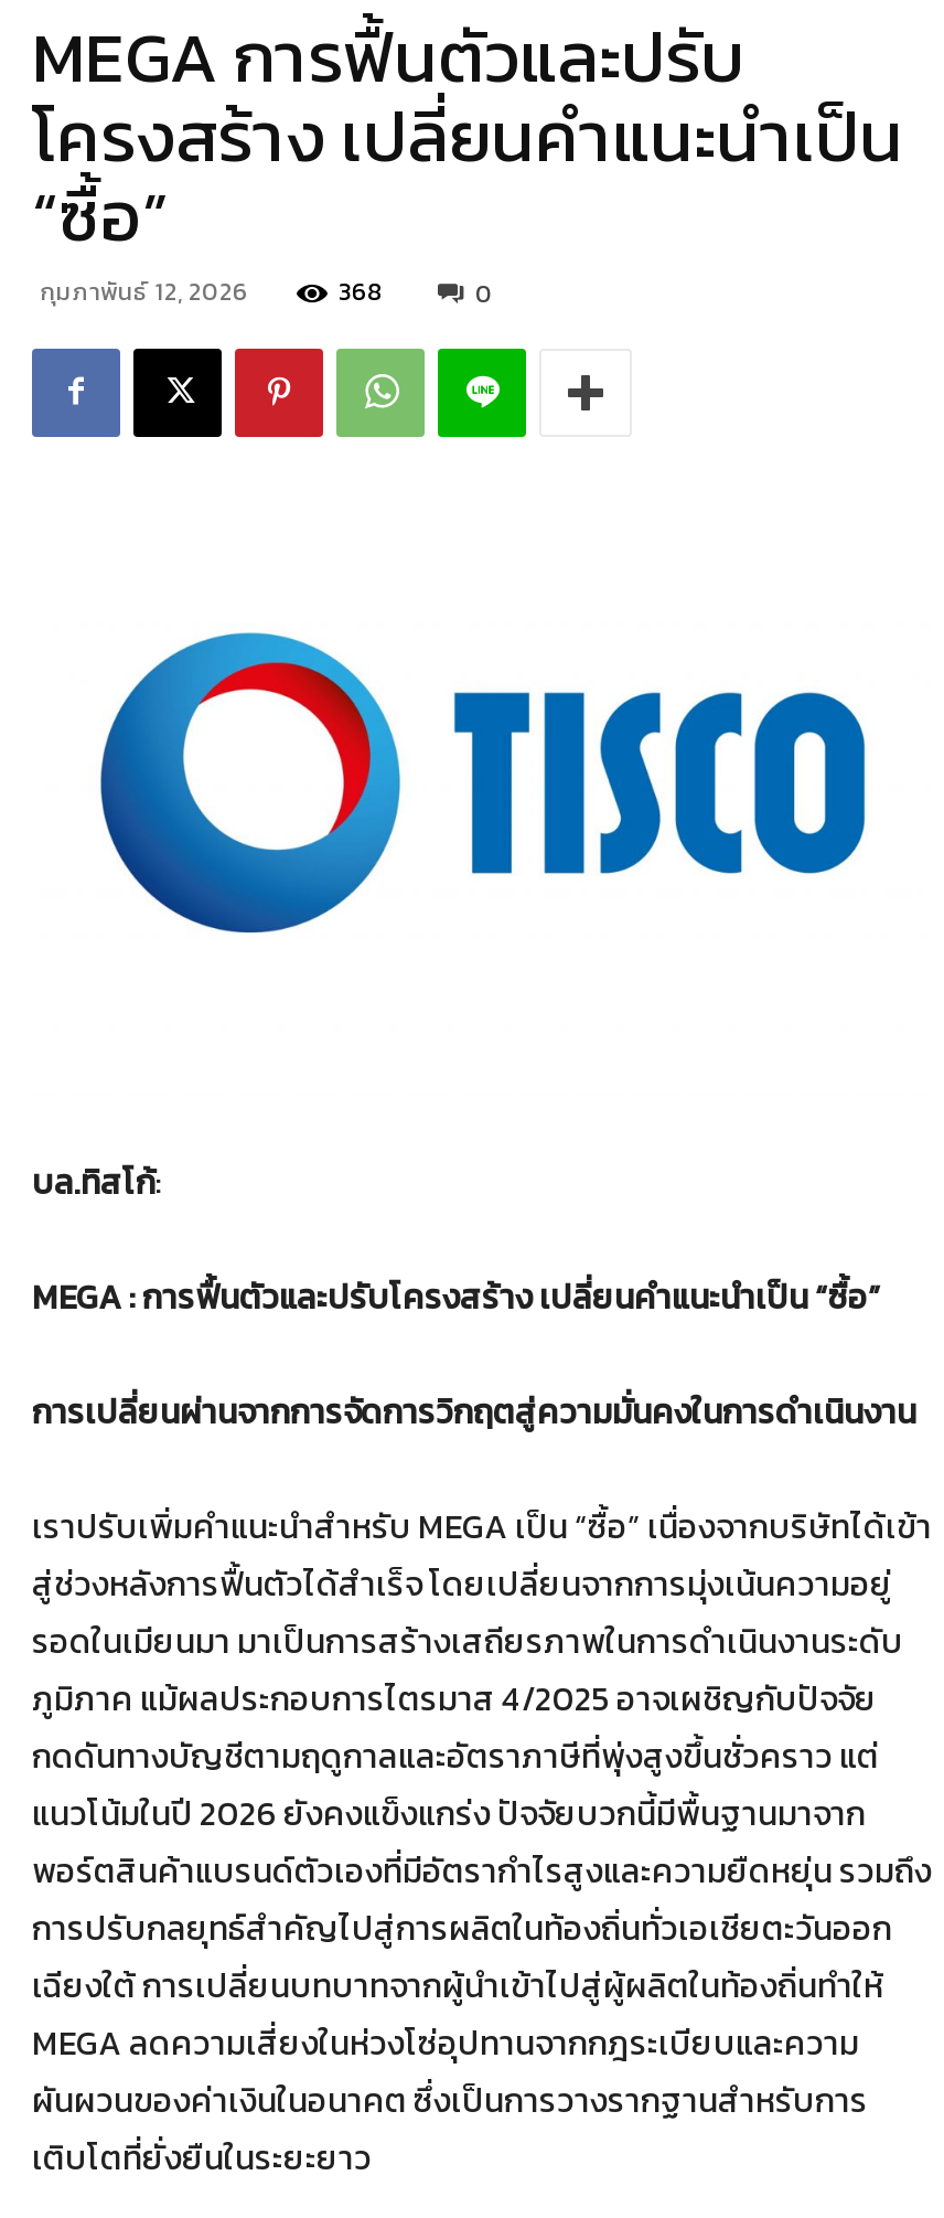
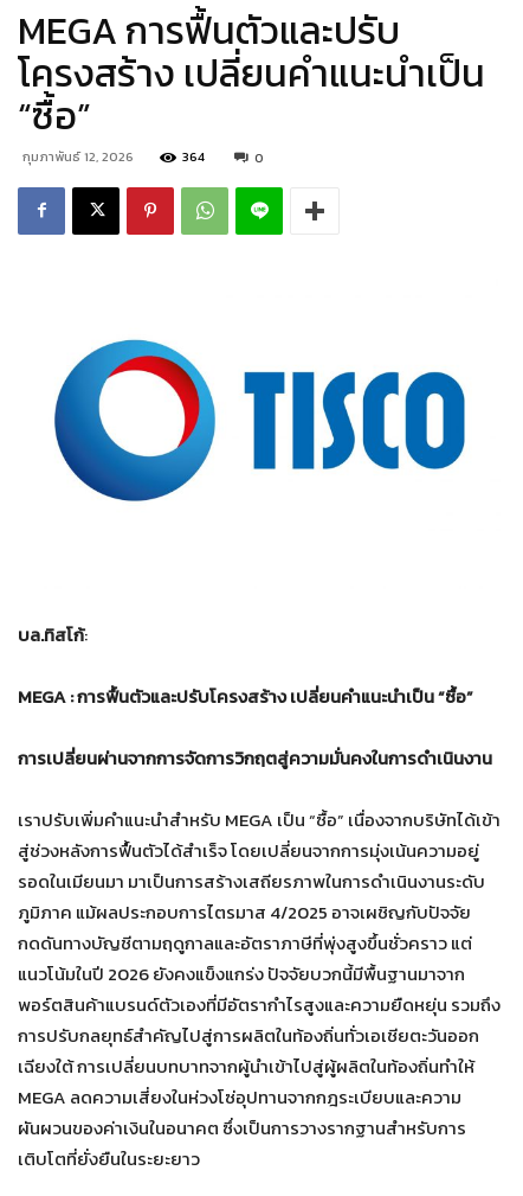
[339,274,383,309] 368 -> [182,147,205,166] 364

